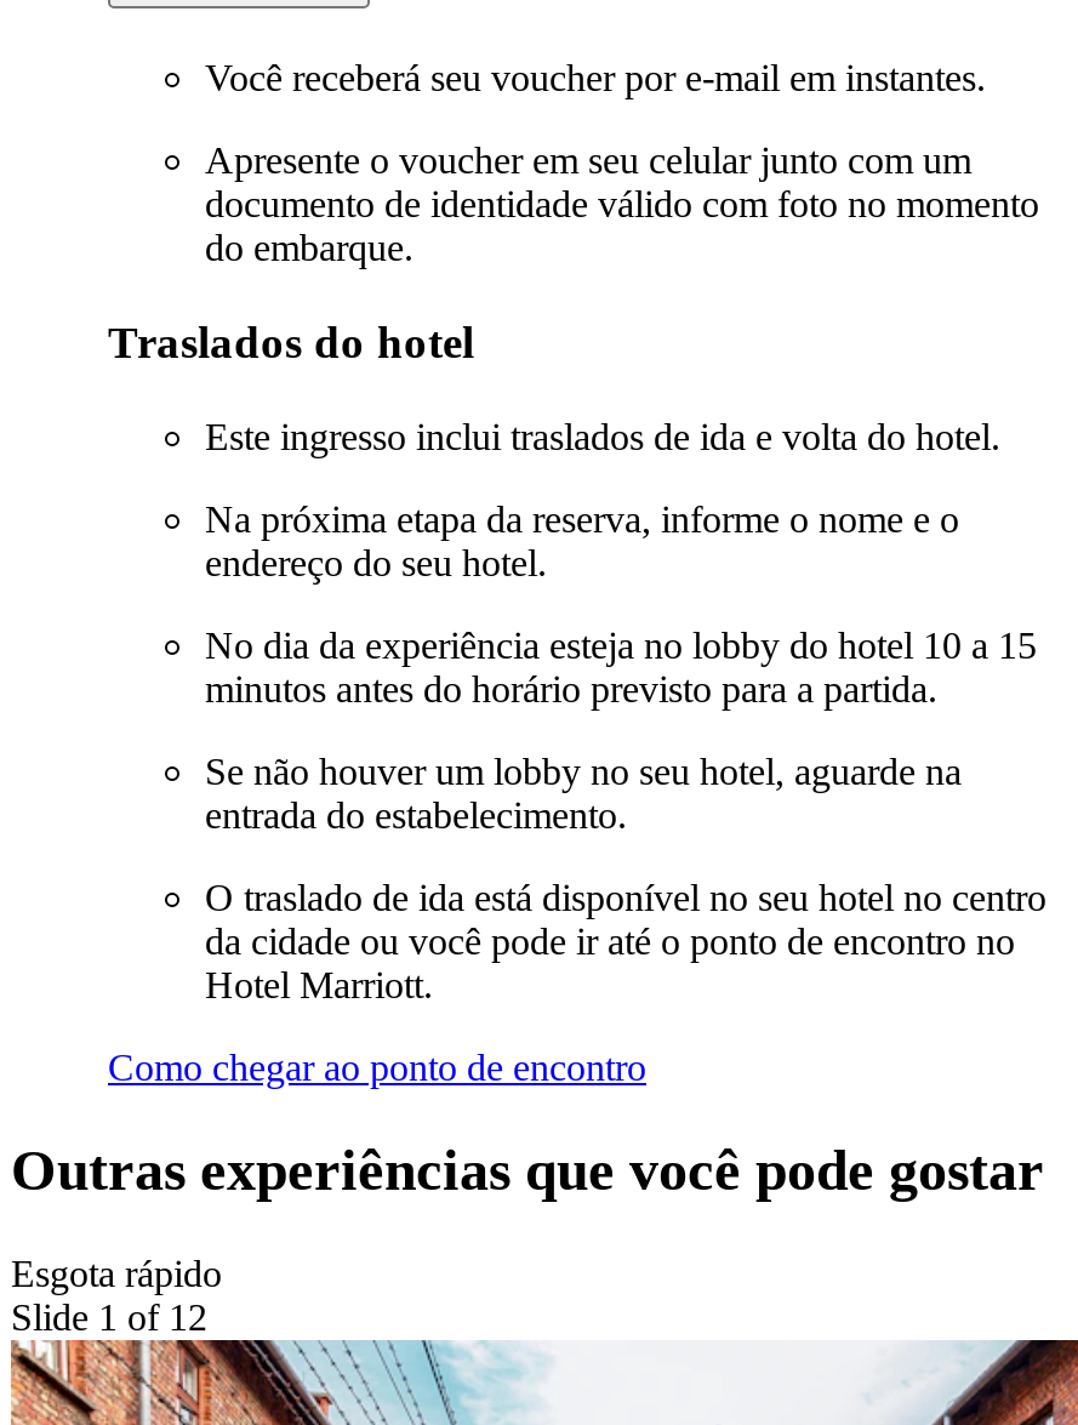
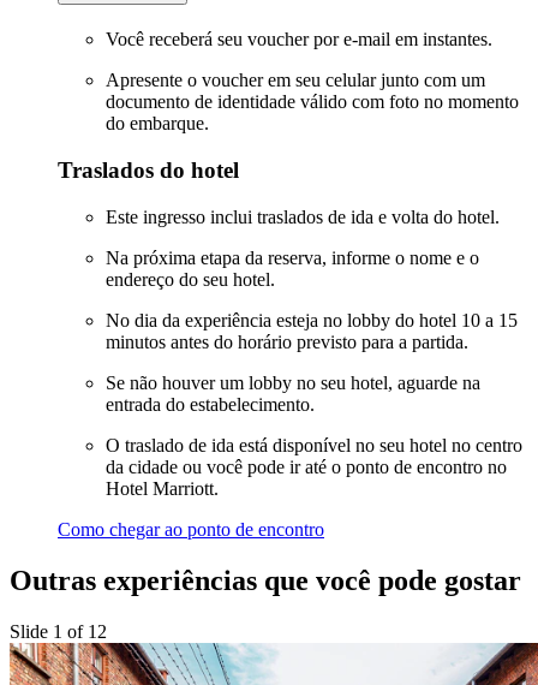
[11,1252,222,1293] Esgota rápido -> none

